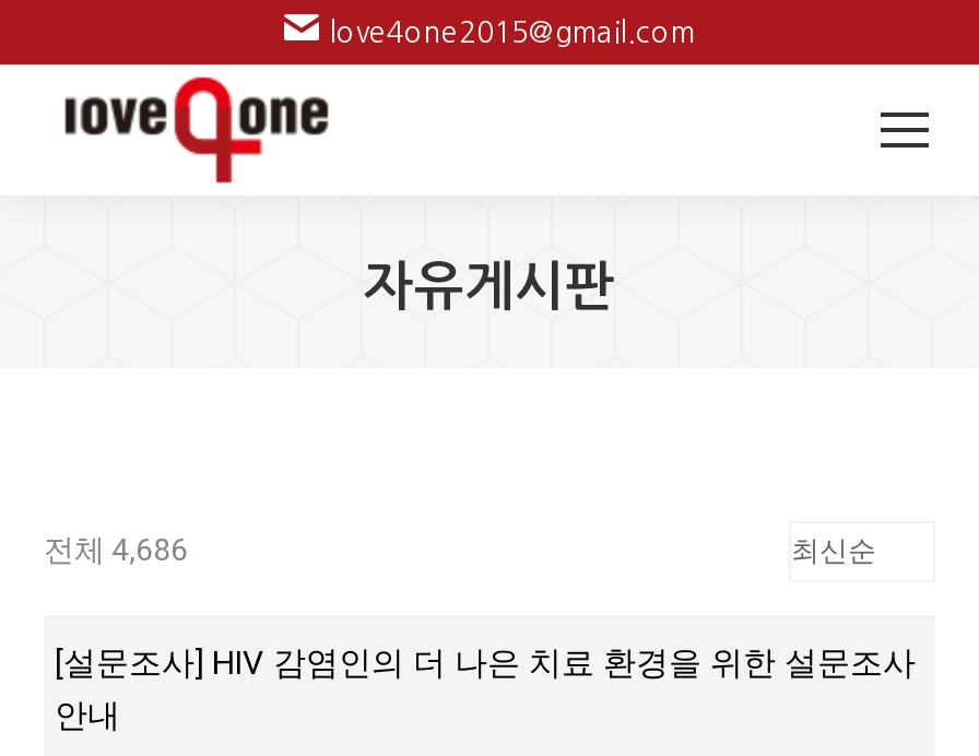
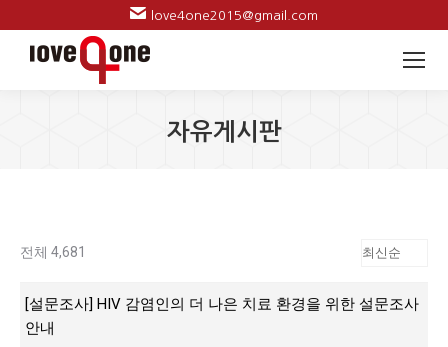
[44,532,188,567] 전체 4,686 -> [20,244,86,260] 전체 4,681

